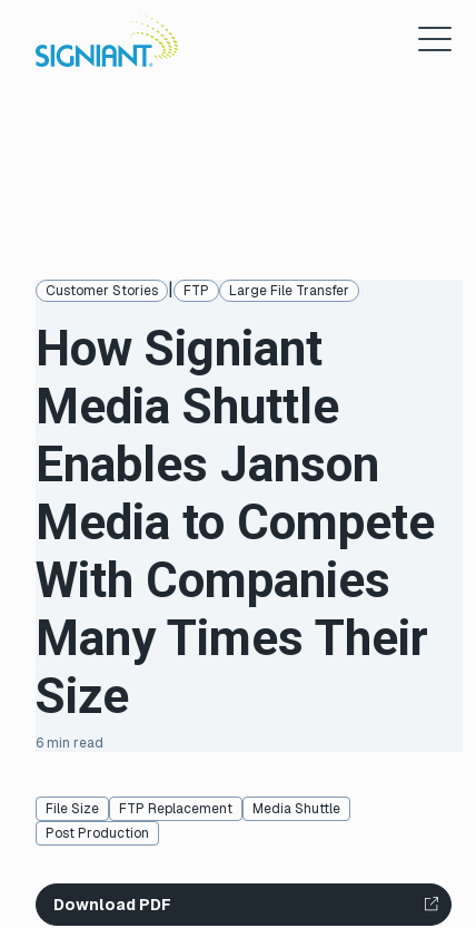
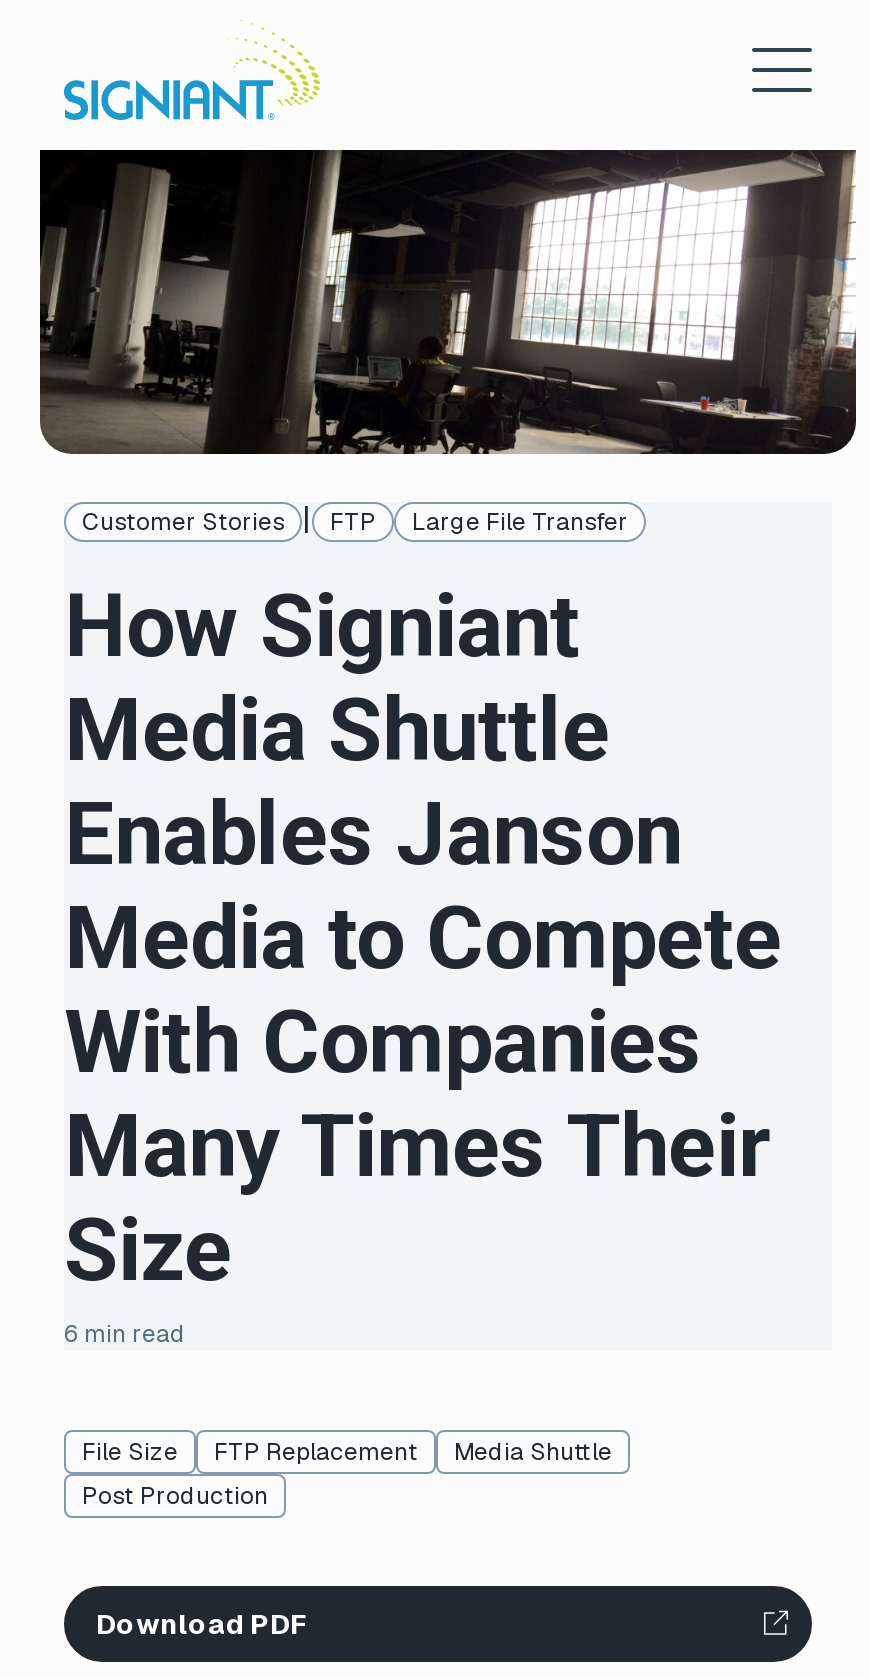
none -> [38,148,858,456] [image]

